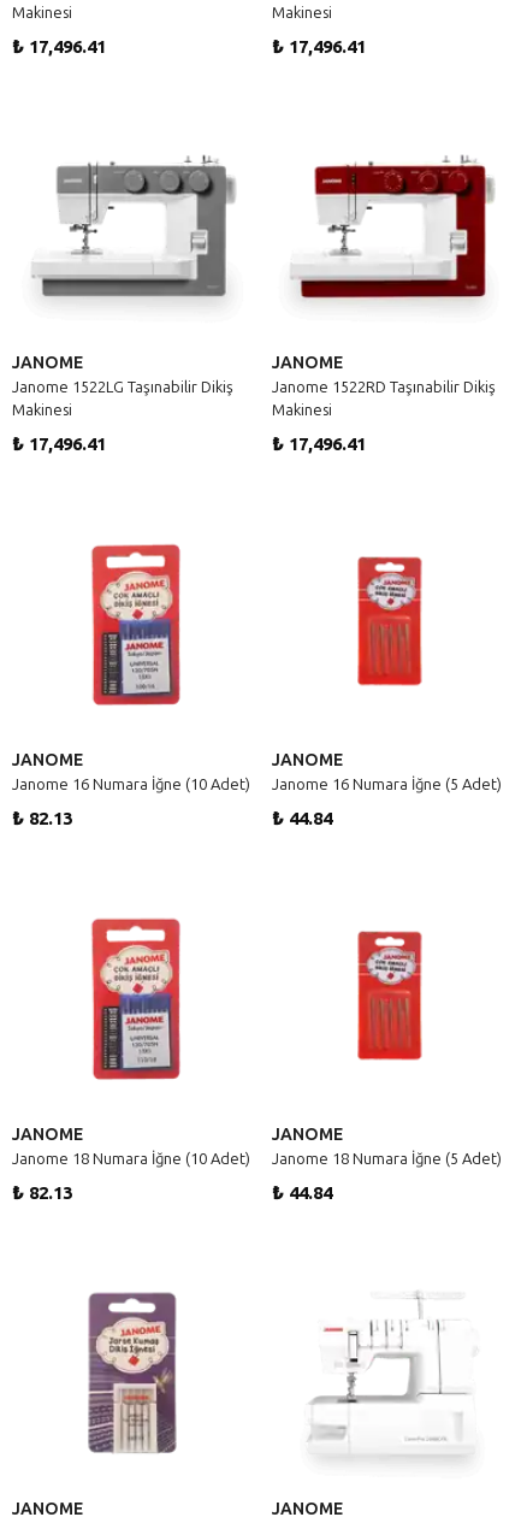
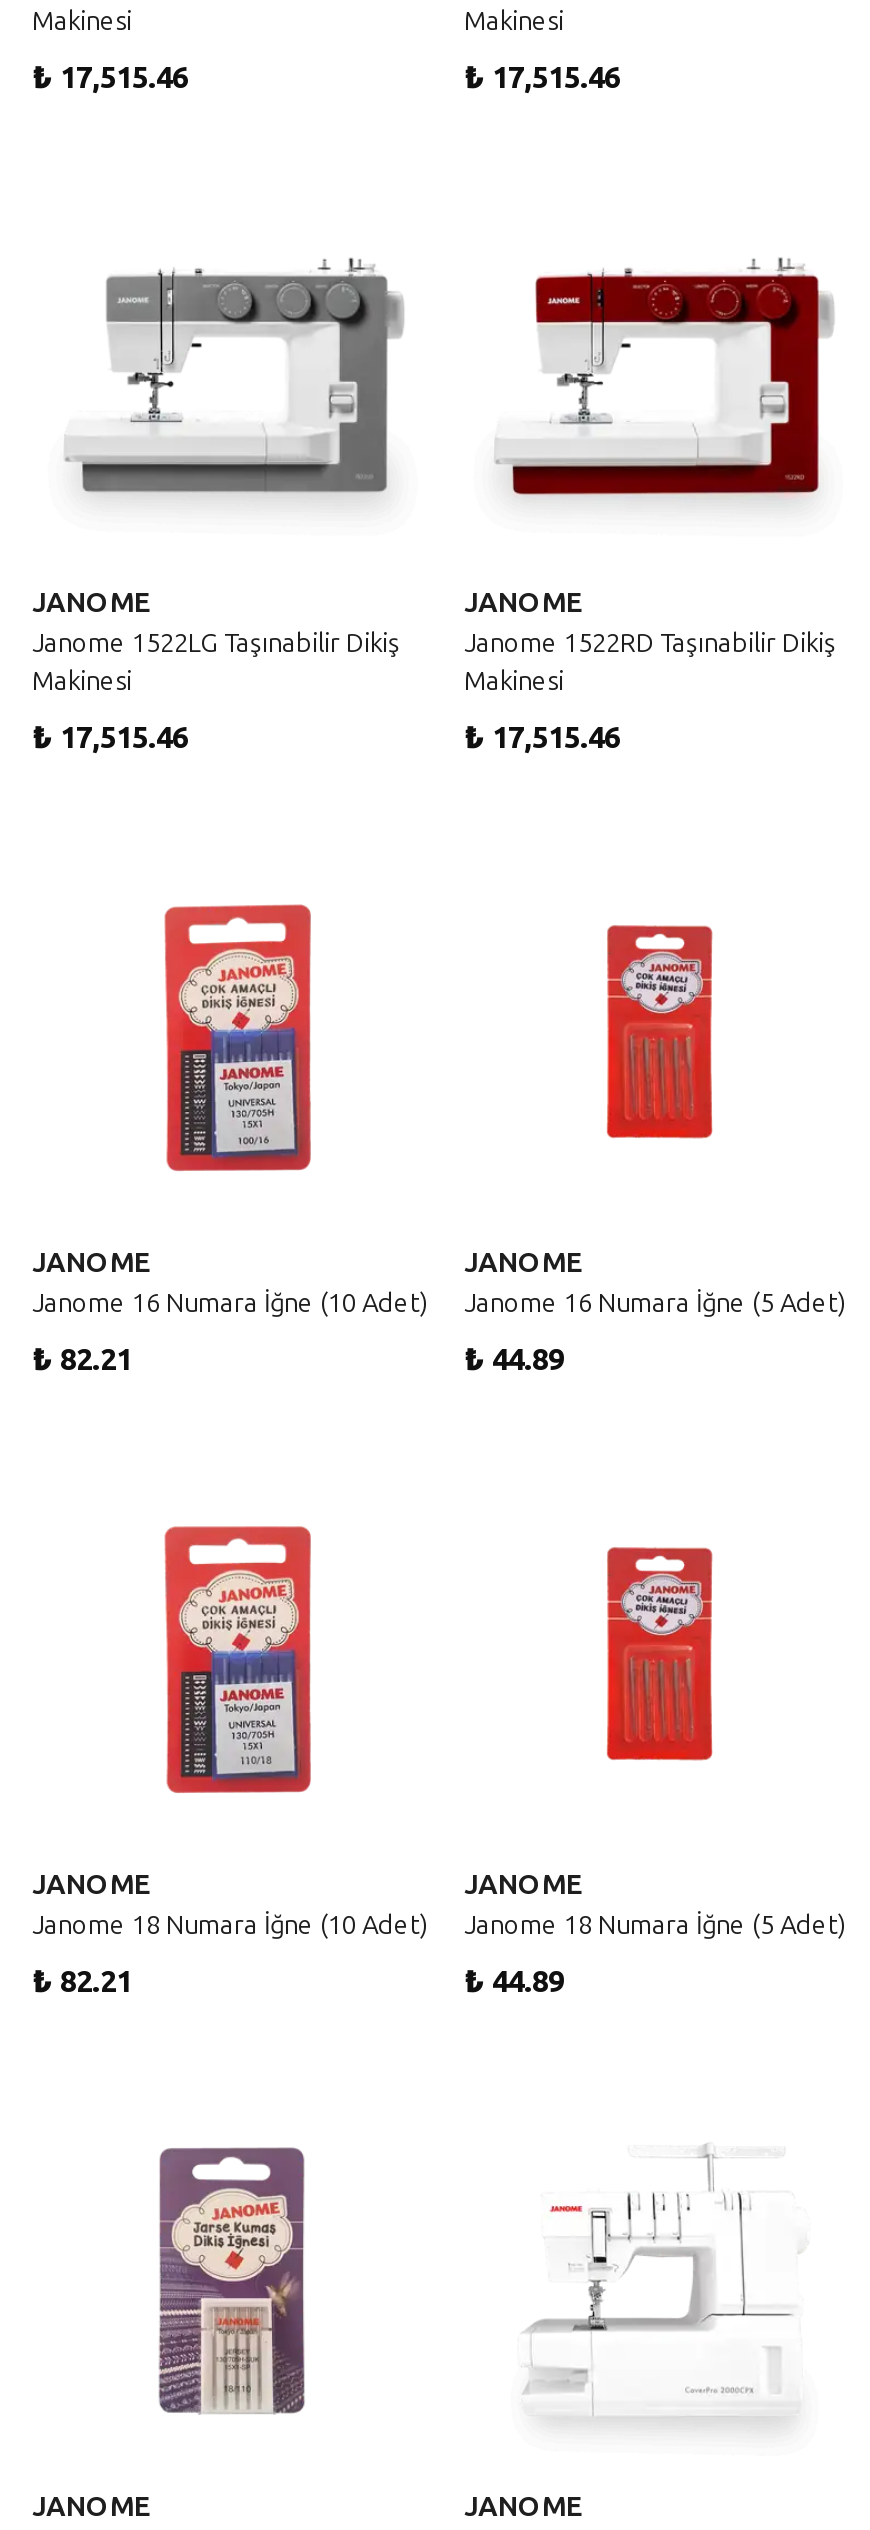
[12,36,106,58] ₺ 17,496.41 -> [32,60,188,96] ₺ 17,515.46
[272,36,366,58] ₺ 17,496.41 -> [464,60,620,96] ₺ 17,515.46
[12,433,106,455] ₺ 17,496.41 -> [32,720,188,756] ₺ 17,515.46
[272,433,366,455] ₺ 17,496.41 -> [464,720,620,756] ₺ 17,515.46
[12,808,72,830] ₺ 82.13 -> [32,1342,132,1378] ₺ 82.21
[272,808,332,830] ₺ 44.84 -> [464,1342,564,1378] ₺ 44.89
[12,1182,72,1204] ₺ 82.13 -> [32,1964,132,2000] ₺ 82.21
[272,1182,332,1204] ₺ 44.84 -> [464,1964,564,2000] ₺ 44.89

